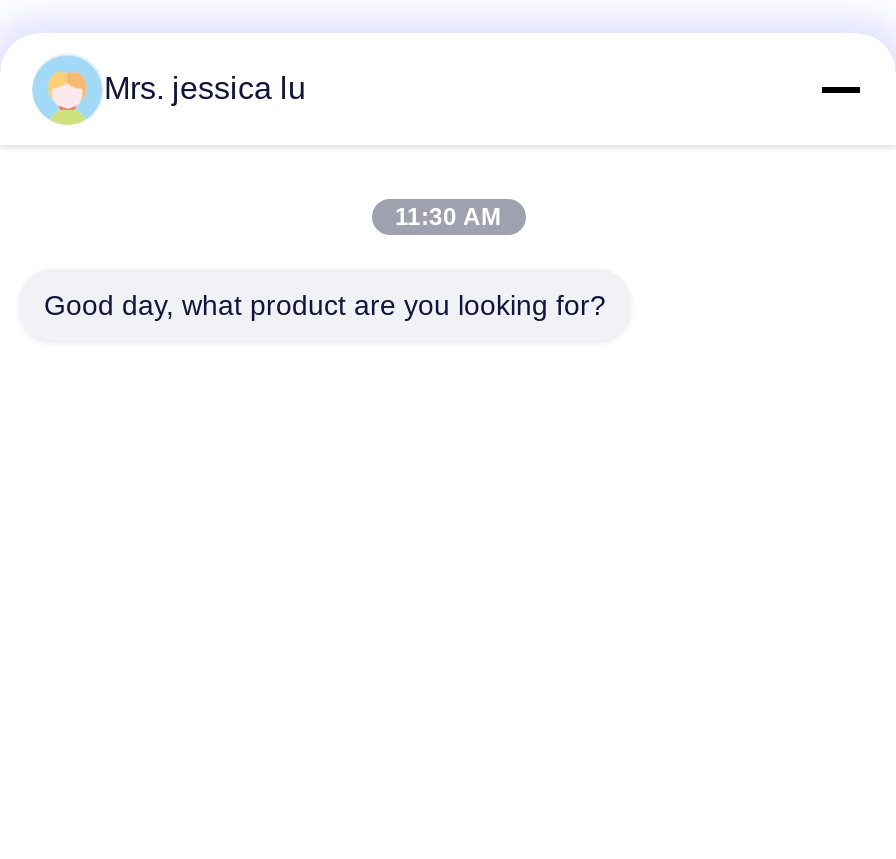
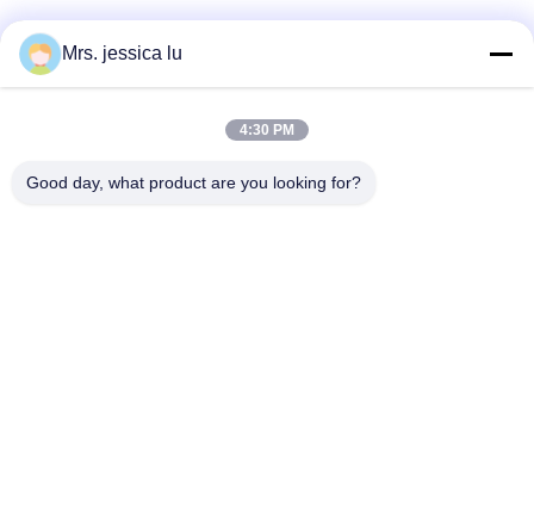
[395,203,501,231] 11:30 AM -> [240,122,294,138] 4:30 PM

